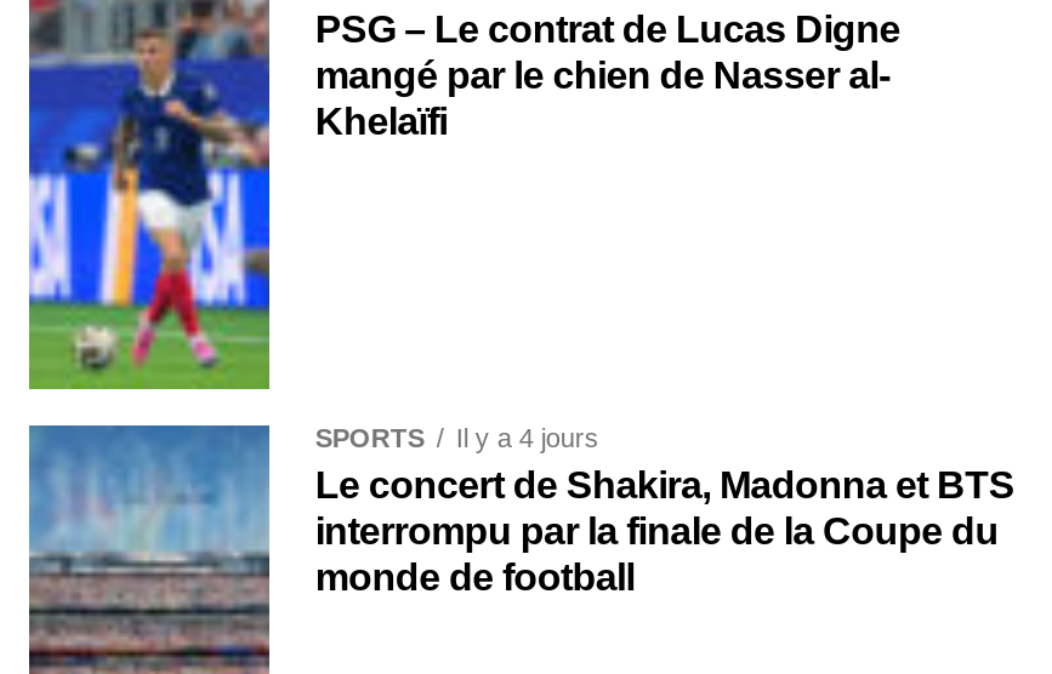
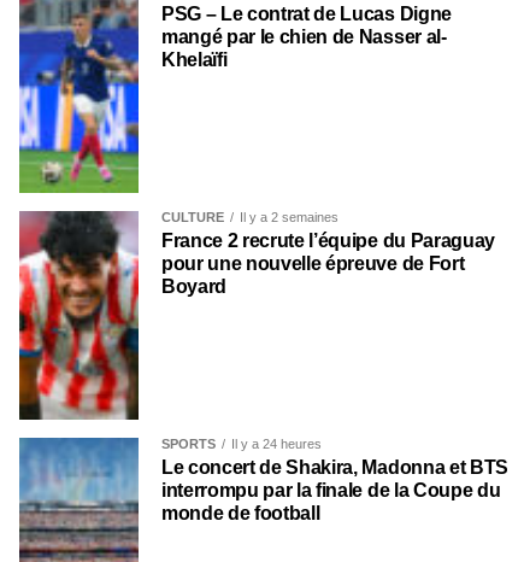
none -> [18,210,495,421] [image] | CULTURE | Il y a 2 semaines | France 2 recrute l’équipe du Paraguay | pour une nouvelle épreuve de Fort | Boyard
[315,422,599,451] SPORTS Il y a 4 jours -> [161,437,322,451] SPORTS Il y a 24 heures

